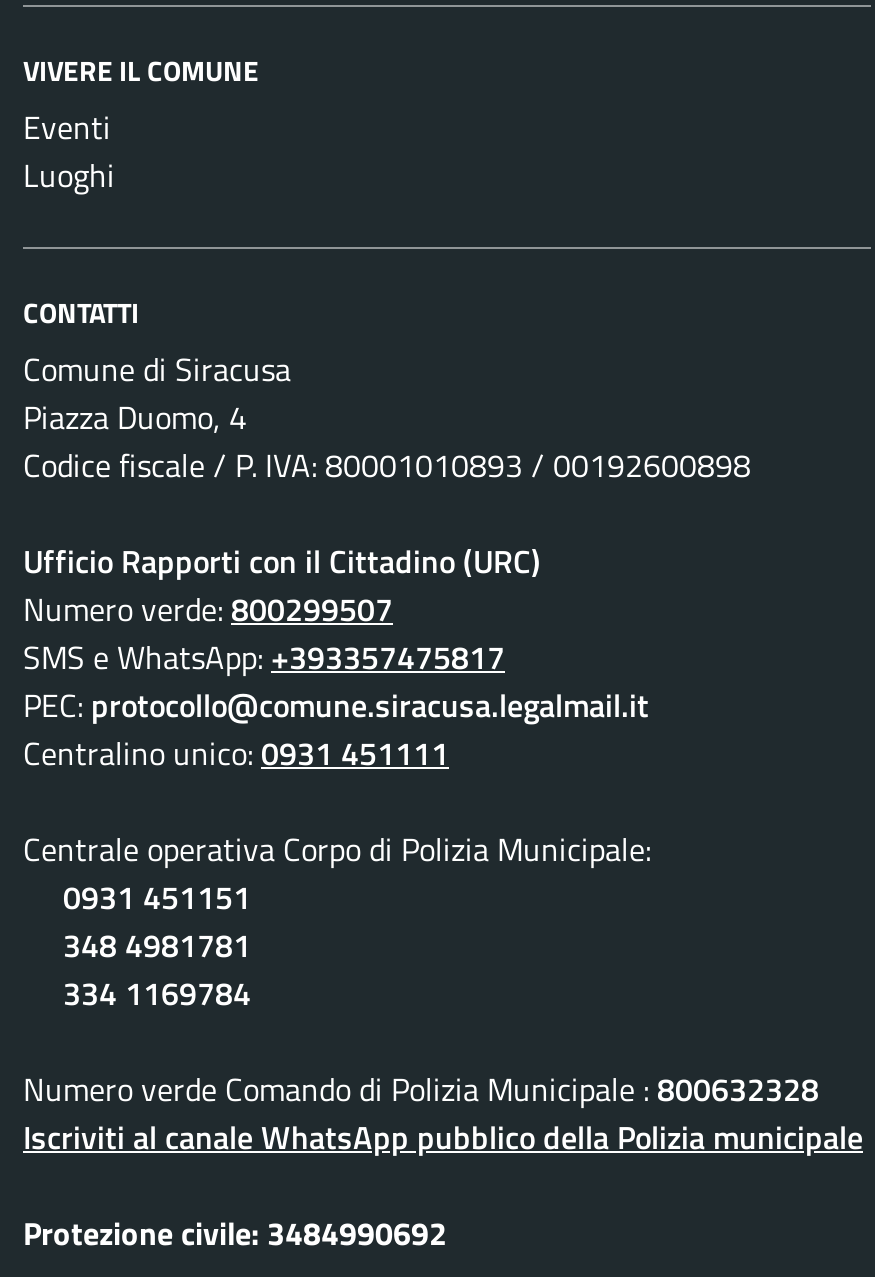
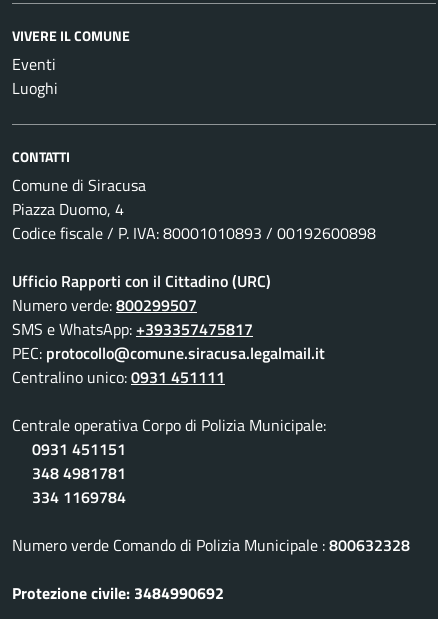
[23,1114,863,1162] Iscriviti al canale WhatsApp pubblico della Polizia municipale -> none

